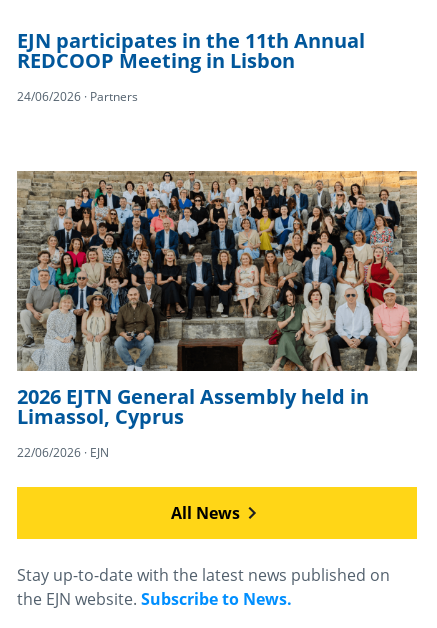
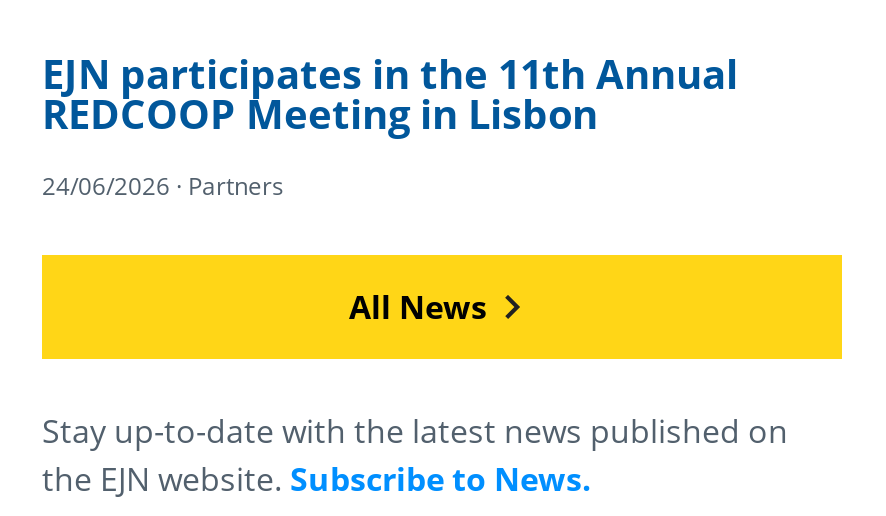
[16,170,418,461] [image] | 2026 EJTN General Assembly held in | Limassol, Cyprus | 22/06/2026 · EJN -> none

